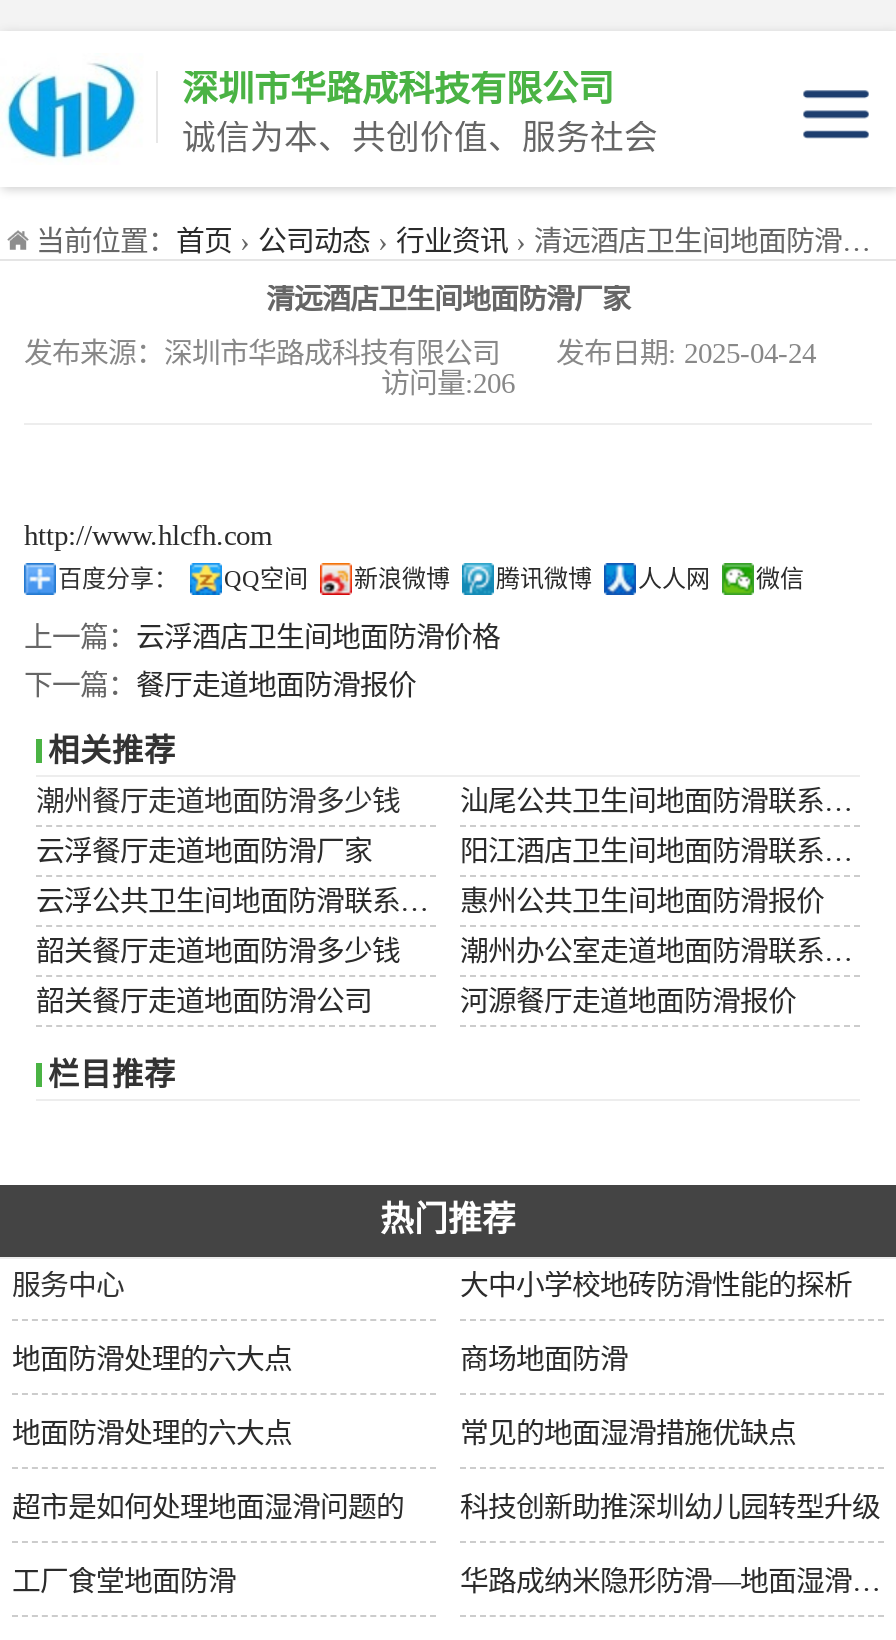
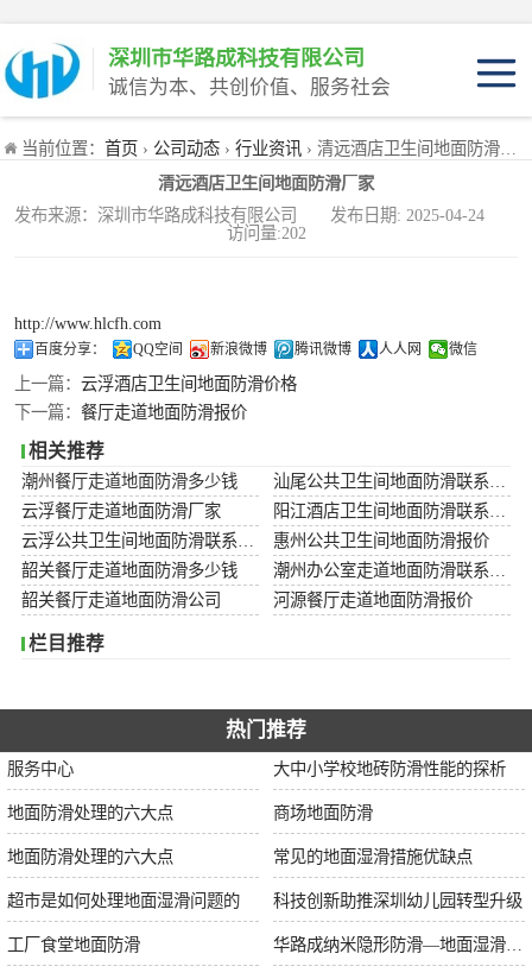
[381,367,515,399] 访问量:206 -> [226,223,306,242] 访问量:202

